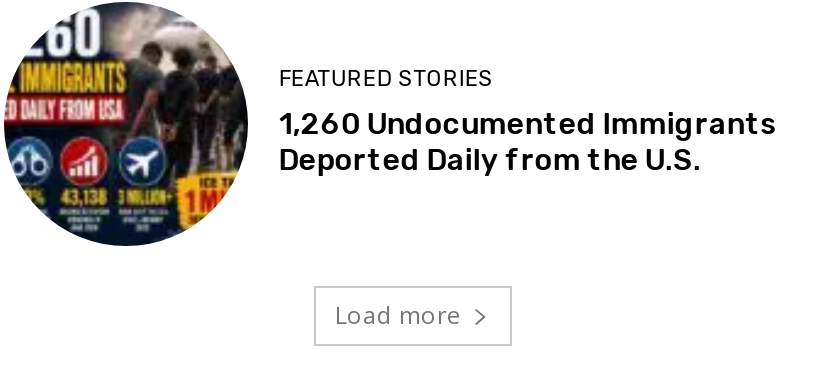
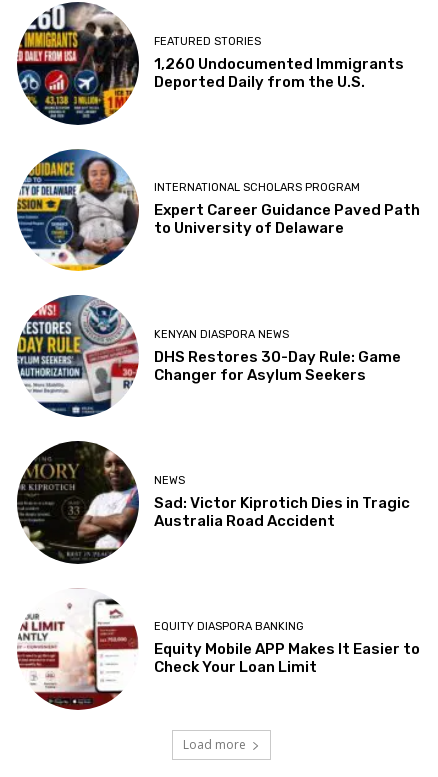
none -> [16,148,420,272] [image] | INTERNATIONAL SCHOLARS PROGRAM | Expert Career Guidance Paved Path | to University of Delaware
none -> [16,294,401,418] [image] | KENYAN DIASPORA NEWS | DHS Restores 30-Day Rule: Game | Changer for Asylum Seekers
none -> [16,440,410,565] [image] | NEWS | Sad: Victor Kiprotich Dies in Tragic | Australia Road Accident
none -> [16,597,420,710] [image] | EQUITY DIASPORA BANKING | Equity Mobile APP Makes It Easier to | Check Your Loan Limit

